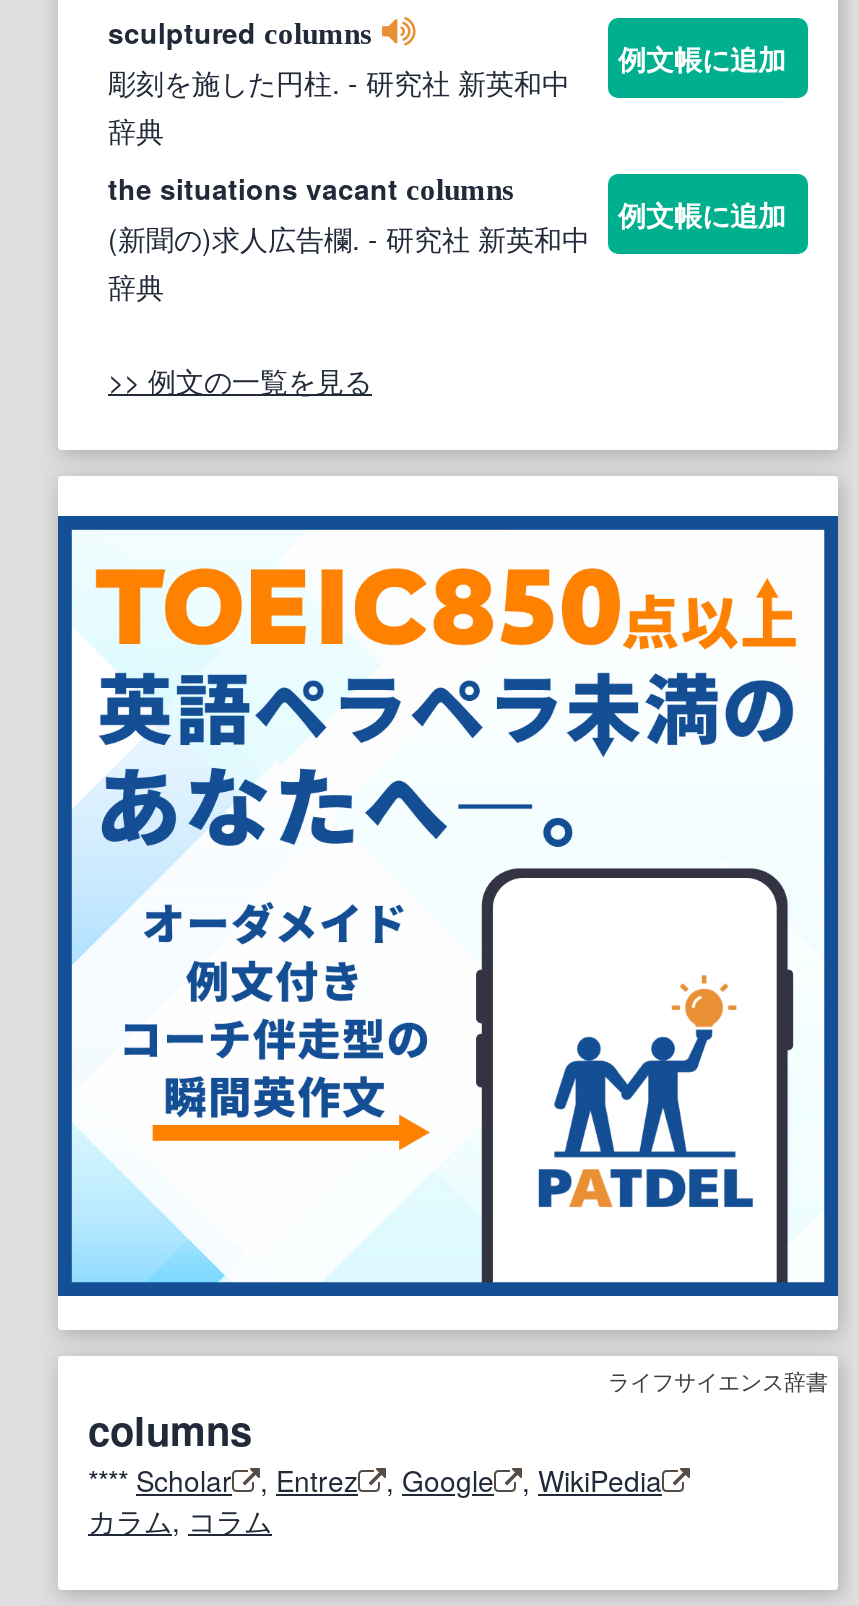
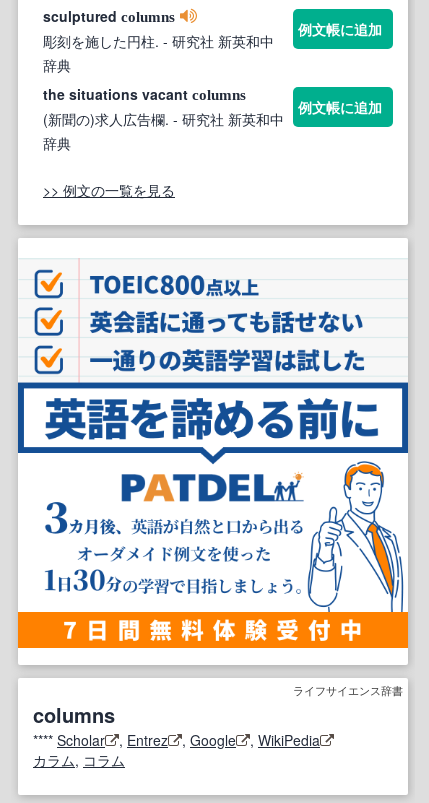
[56,514,840,1298] [image] -> [17,258,409,649] [image]

